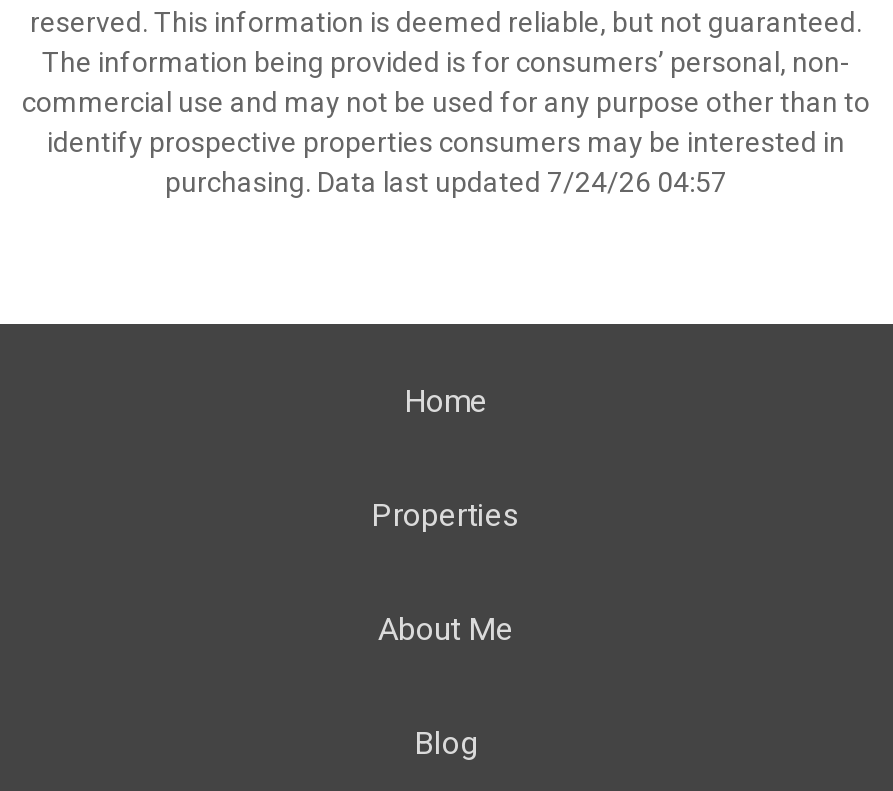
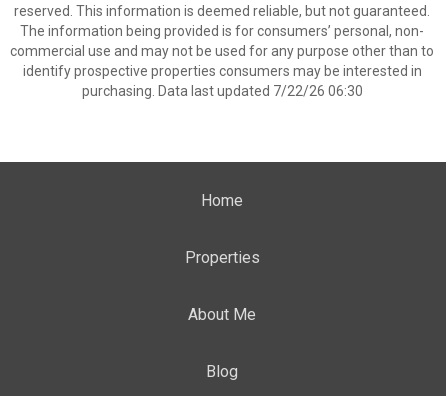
[165,166,727,198] purchasing. Data last updated 7/24/26 04:57 -> [81,83,362,99] purchasing. Data last updated 7/22/26 06:30

